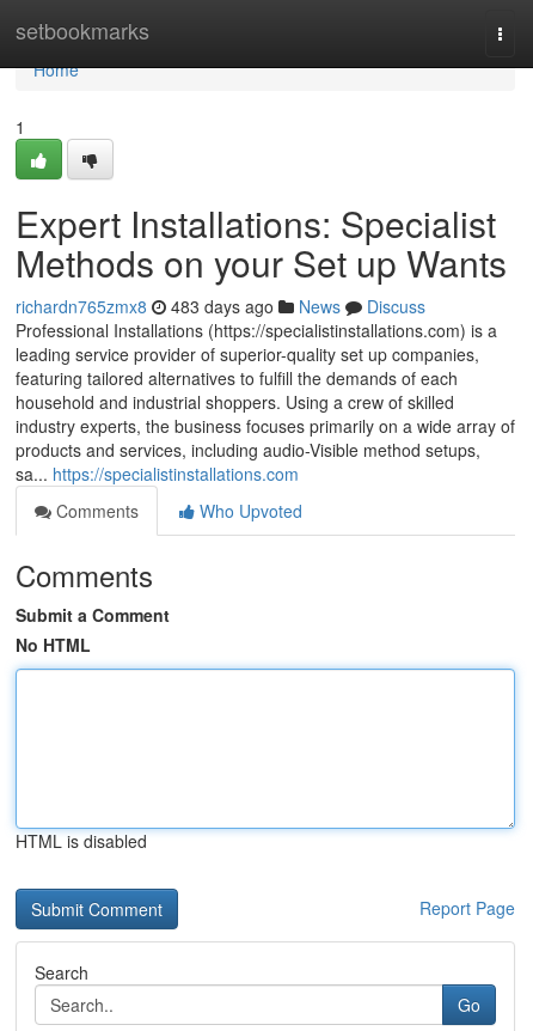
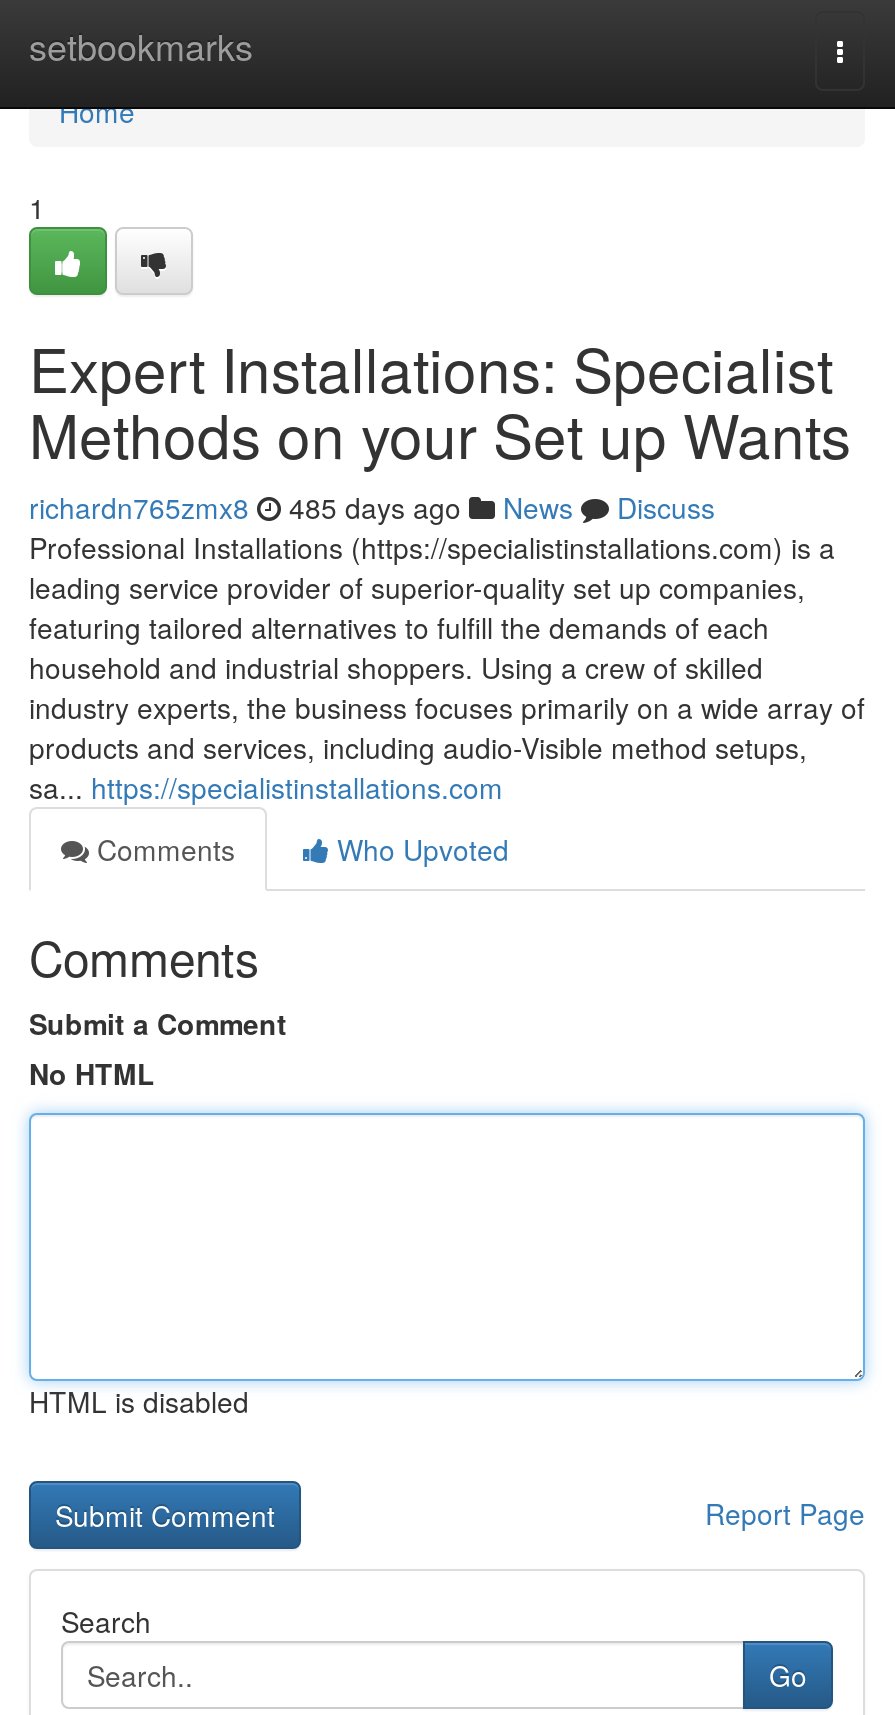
[16,294,425,318] richardn765zmx8 483 days ago News Discuss -> [29,487,715,527] richardn765zmx8 485 days ago News Discuss

